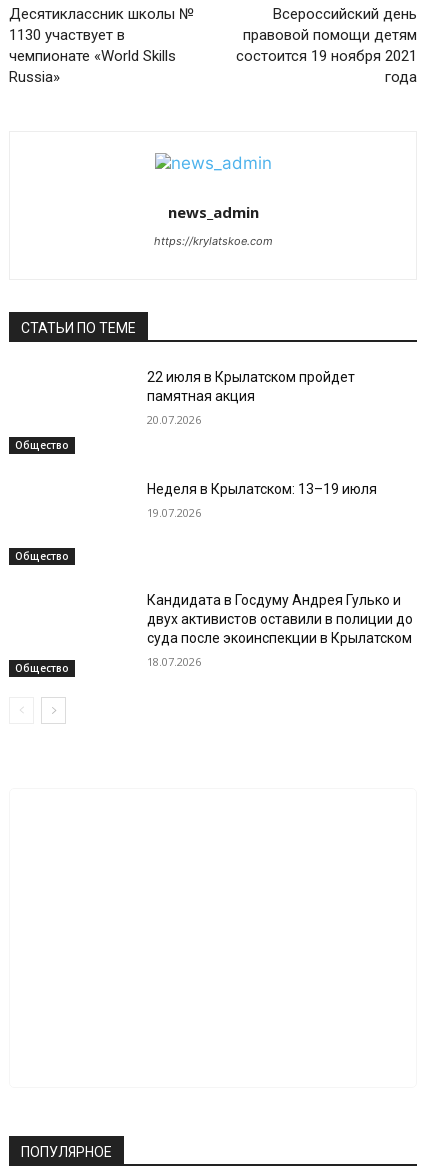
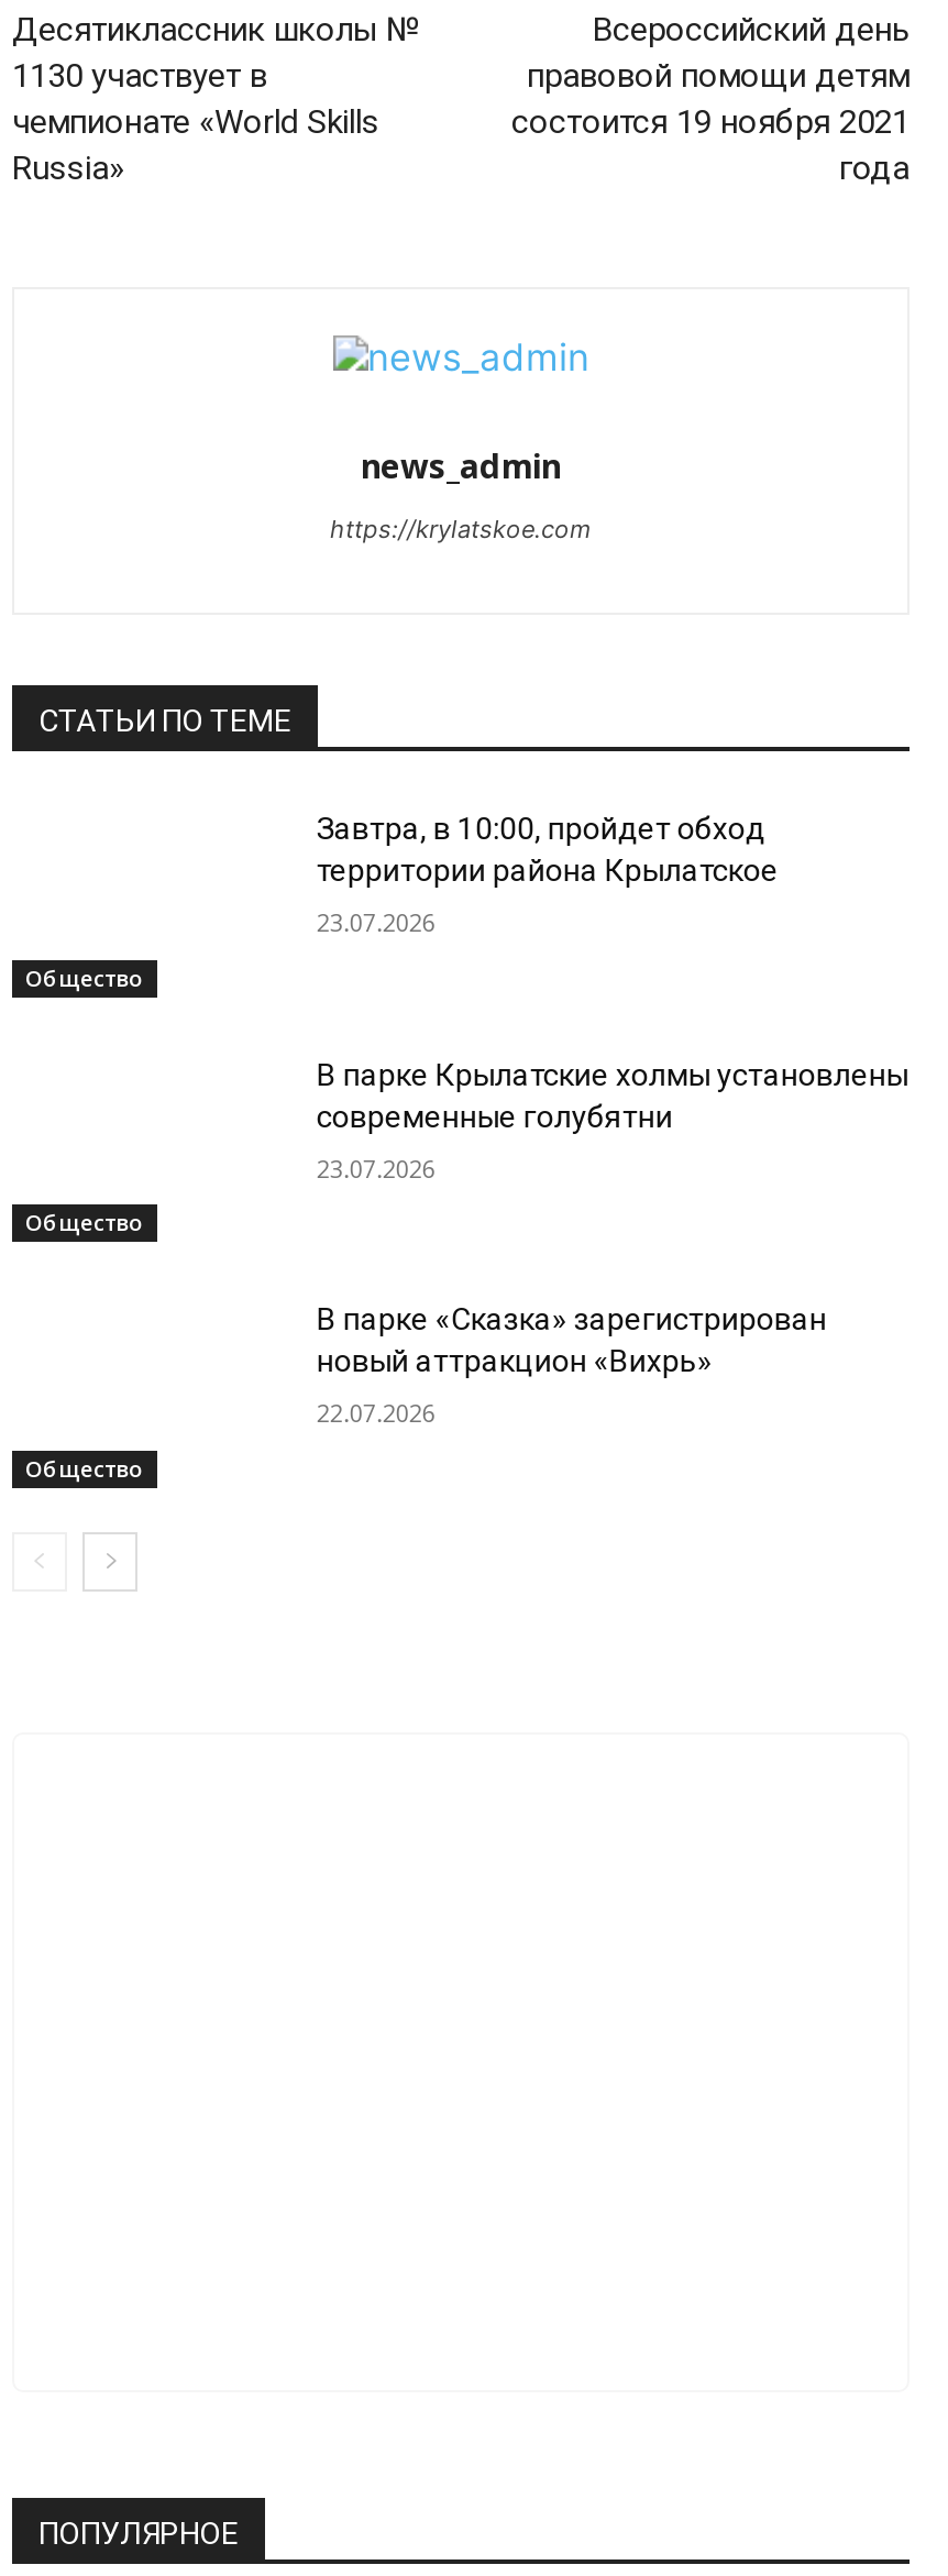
[147,369,355,404] 22 июля в Крылатском пройдет | памятная акция -> [317,811,778,888] Завтра, в 10:00, пройдет обход | территории района Крылатское
[147,412,201,427] 20.07.2026 -> [317,905,435,938] 23.07.2026
[147,481,377,497] Неделя в Крылатском: 13–19 июля -> [317,1056,908,1133] В парке Крылатские холмы установлены | современные голубятни
[147,505,201,520] 19.07.2026 -> [317,1151,435,1184] 23.07.2026
[147,592,413,646] Кандидата в Госдуму Андрея Гулько и | двух активистов оставили в полиции до | суда после экоинспекции в Крылатском -> [317,1302,827,1379] В парке «Сказка» зарегистрирован | новый аттракцион «Вихрь»
[147,654,201,669] 18.07.2026 -> [317,1397,435,1430] 22.07.2026

